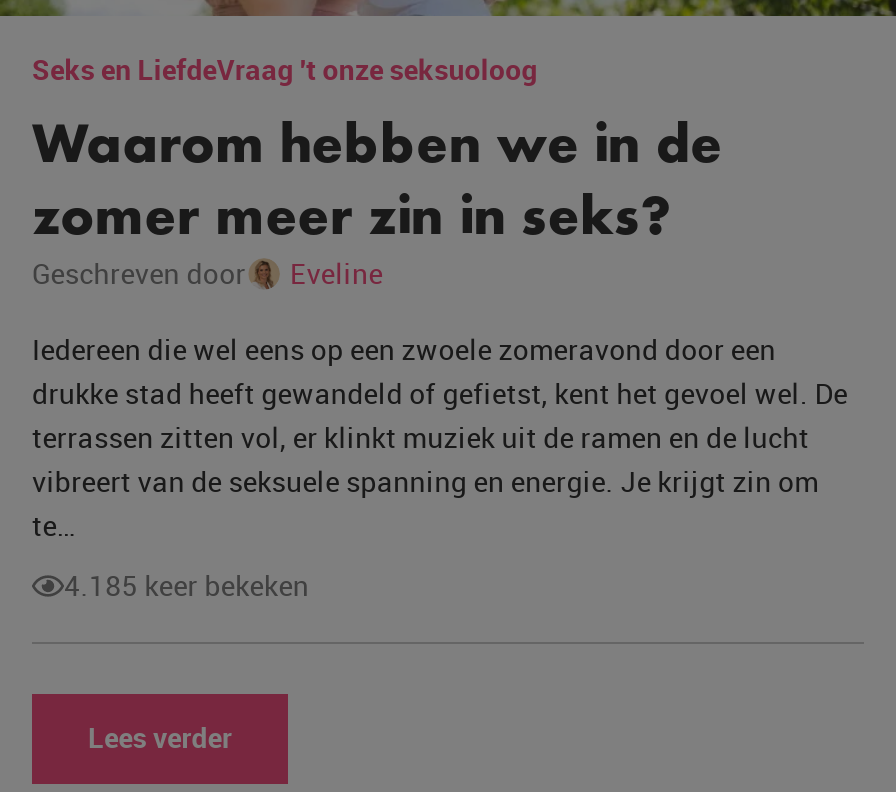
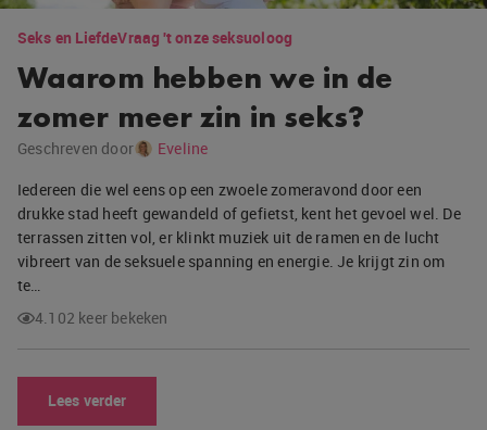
[64,566,309,604] 4.185 keer bekeken -> [35,307,168,328] 4.102 keer bekeken

